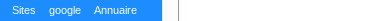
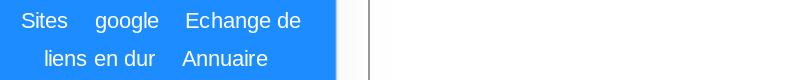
none -> [44,8,301,70] Echange de | liens en dur

